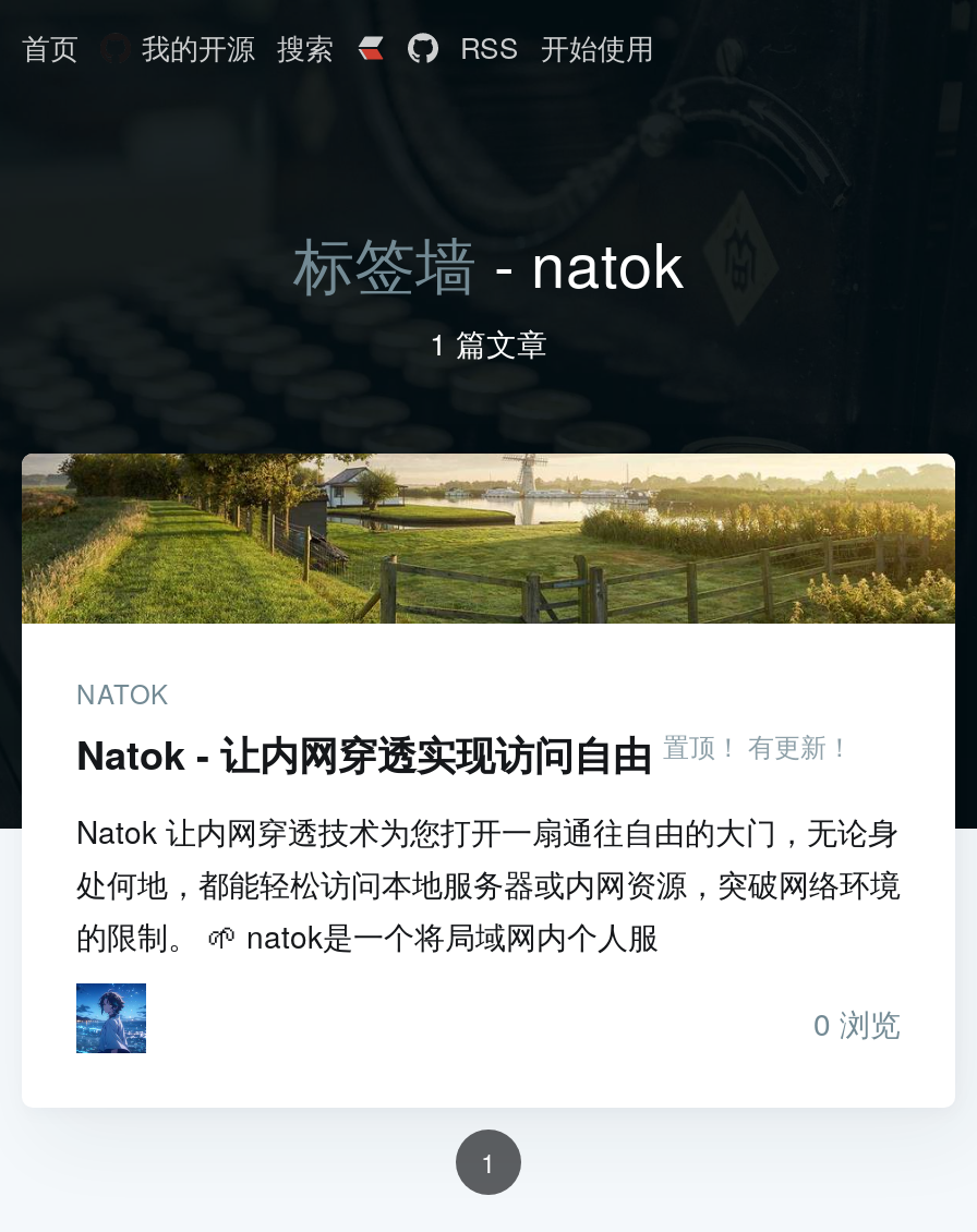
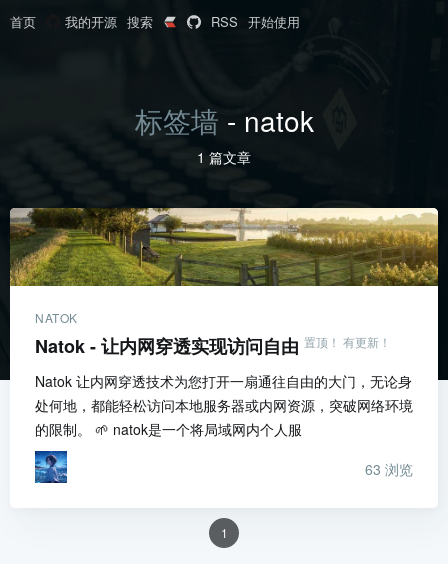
[813,1001,901,1044] 0浏览 -> [365,459,413,479] 63浏览

